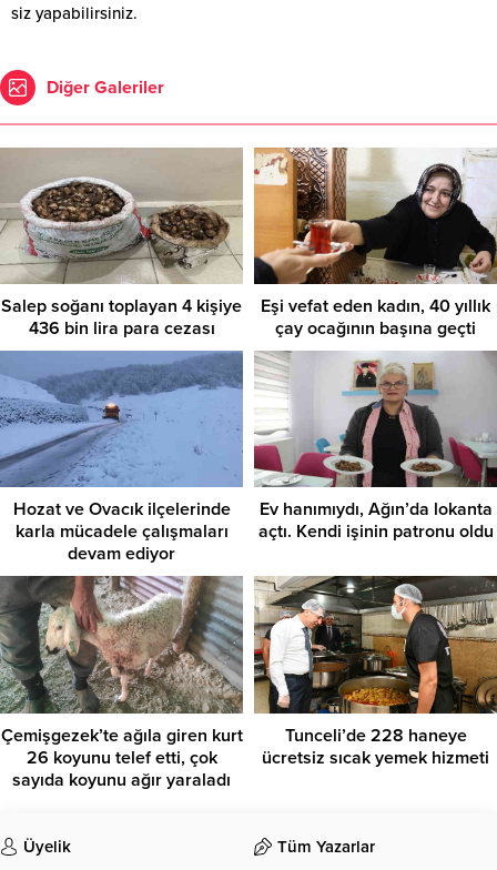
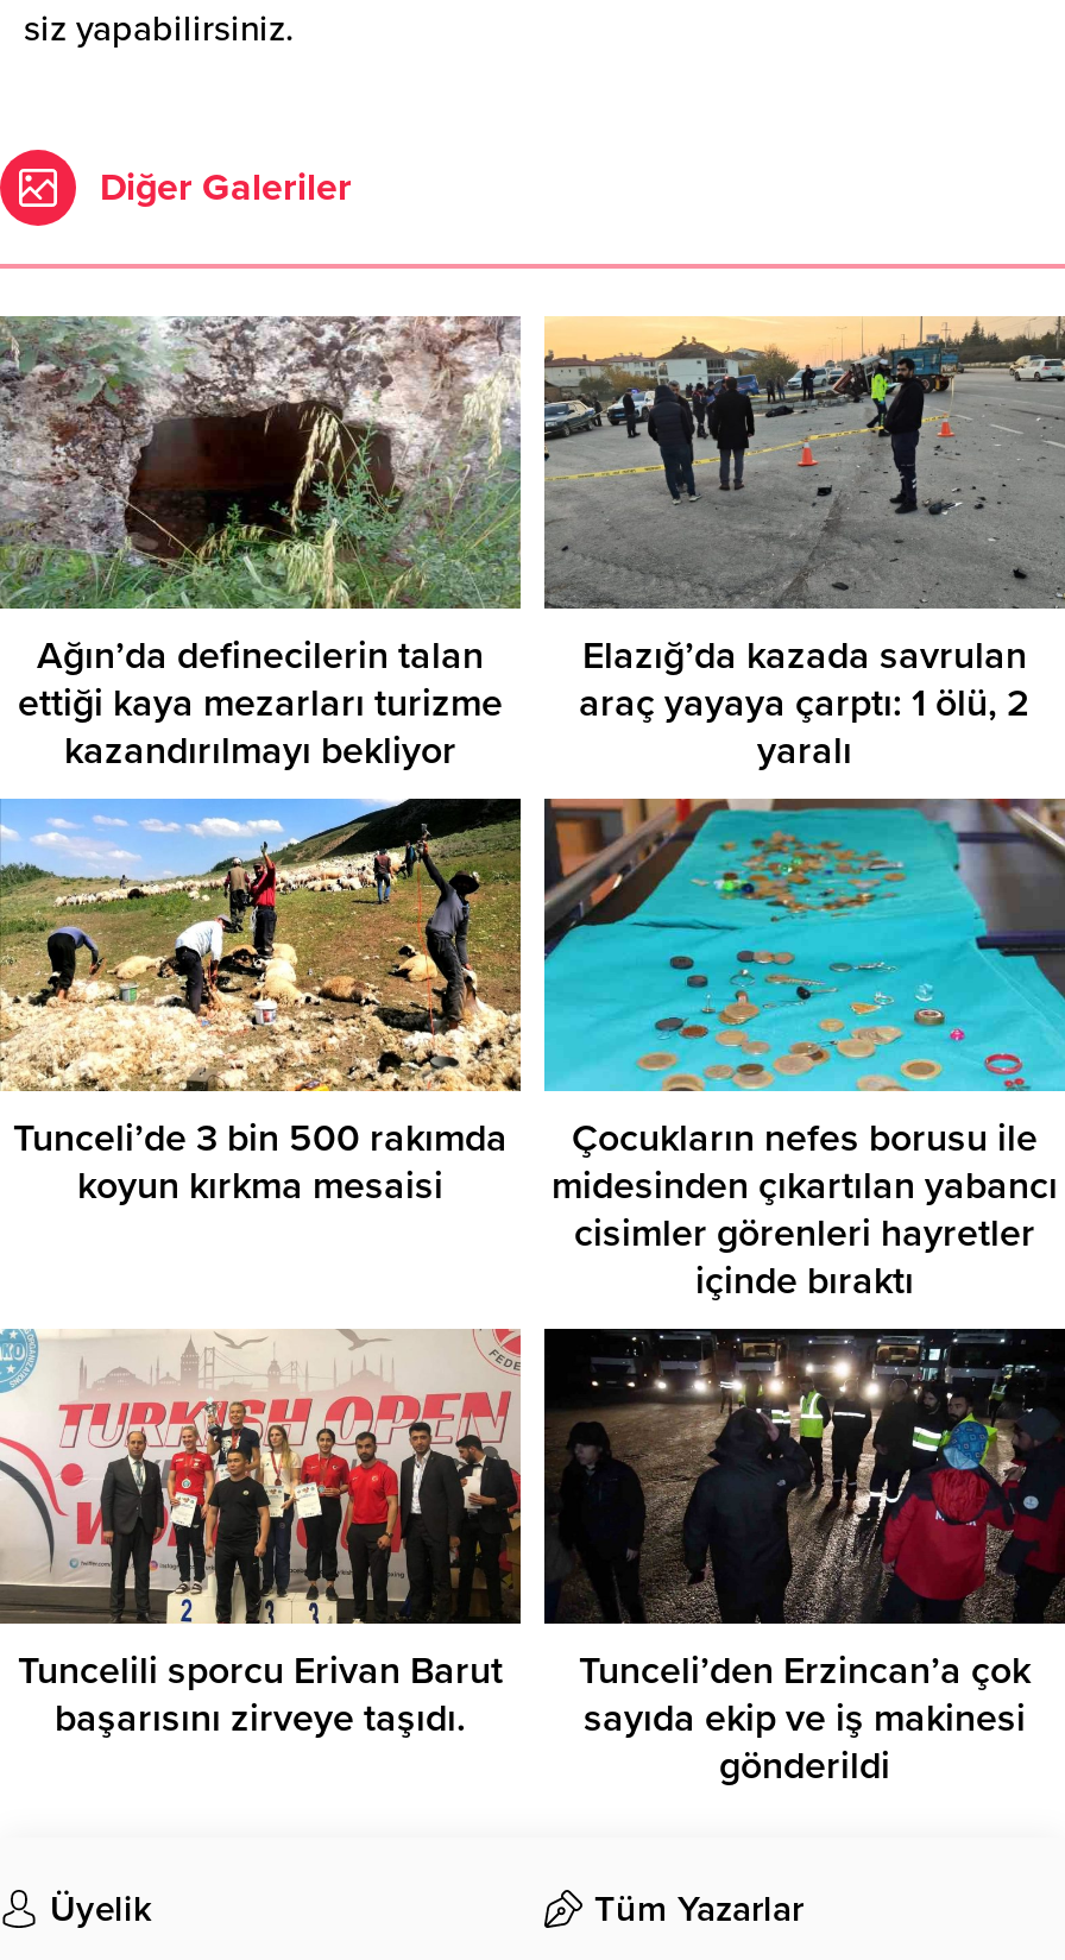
[1,148,243,340] [image] | Salep soğanı toplayan 4 kişiye | 436 bin lira para cezası -> [7,316,521,775] [image] | Ağın’da definecilerin talan | ettiği kaya mezarları turizme | kazandırılmayı bekliyor
[253,146,494,340] [image] | Eşi vefat eden kadın, 40 yıllık | çay ocağının başına geçti -> [542,316,1058,775] [image] | Elazığ’da kazada savrulan | araç yayaya çarptı: 1 ölü, 2 | yaralı
[3,350,244,565] [image] | Hozat ve Ovacık ilçelerinde | karla mücadele çalışmaları | devam ediyor -> [7,796,523,1211] [image] | Tunceli’de 3 bin 500 rakımda | koyun kırkma mesaisi
[253,350,494,543] [image] | Ev hanımıydı, Ağın’da lokanta | açtı. Kendi işinin patronu oldu -> [542,796,1058,1306] [image] | Çocukların nefes borusu ile | midesinden çıkartılan yabancı | cisimler görenleri hayretler | içinde bıraktı
[3,575,243,715] [image] -> [7,1329,521,1533] [image]
[253,596,494,769] [image] | Tunceli’de 228 haneye | ücretsiz sıcak yemek hizmeti -> [542,1326,1058,1789] [image] | Tunceli’den Erzincan’a çok | sayıda ekip ve iş makinesi | gönderildi
[1,724,242,791] Çemişgezek’te ağıla giren kurt | 26 koyunu telef etti, çok | sayıda koyunu ağır yaraladı -> [18,1646,503,1742] Tuncelili sporcu Erivan Barut | başarısını zirveye taşıdı.

